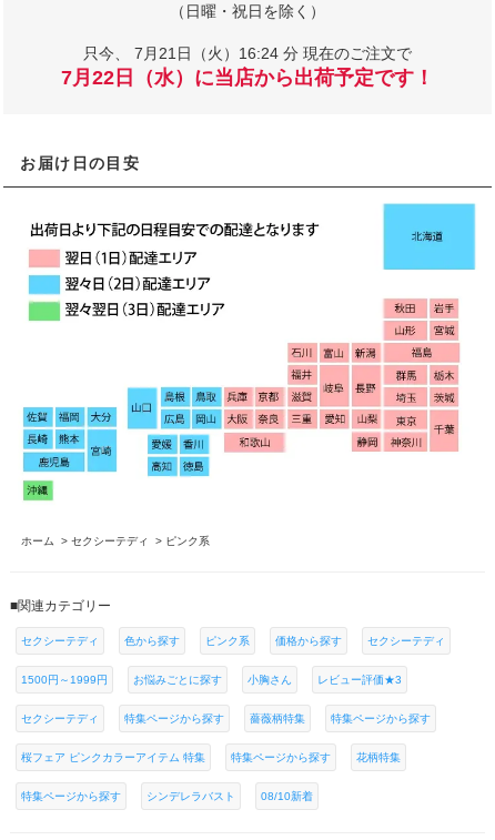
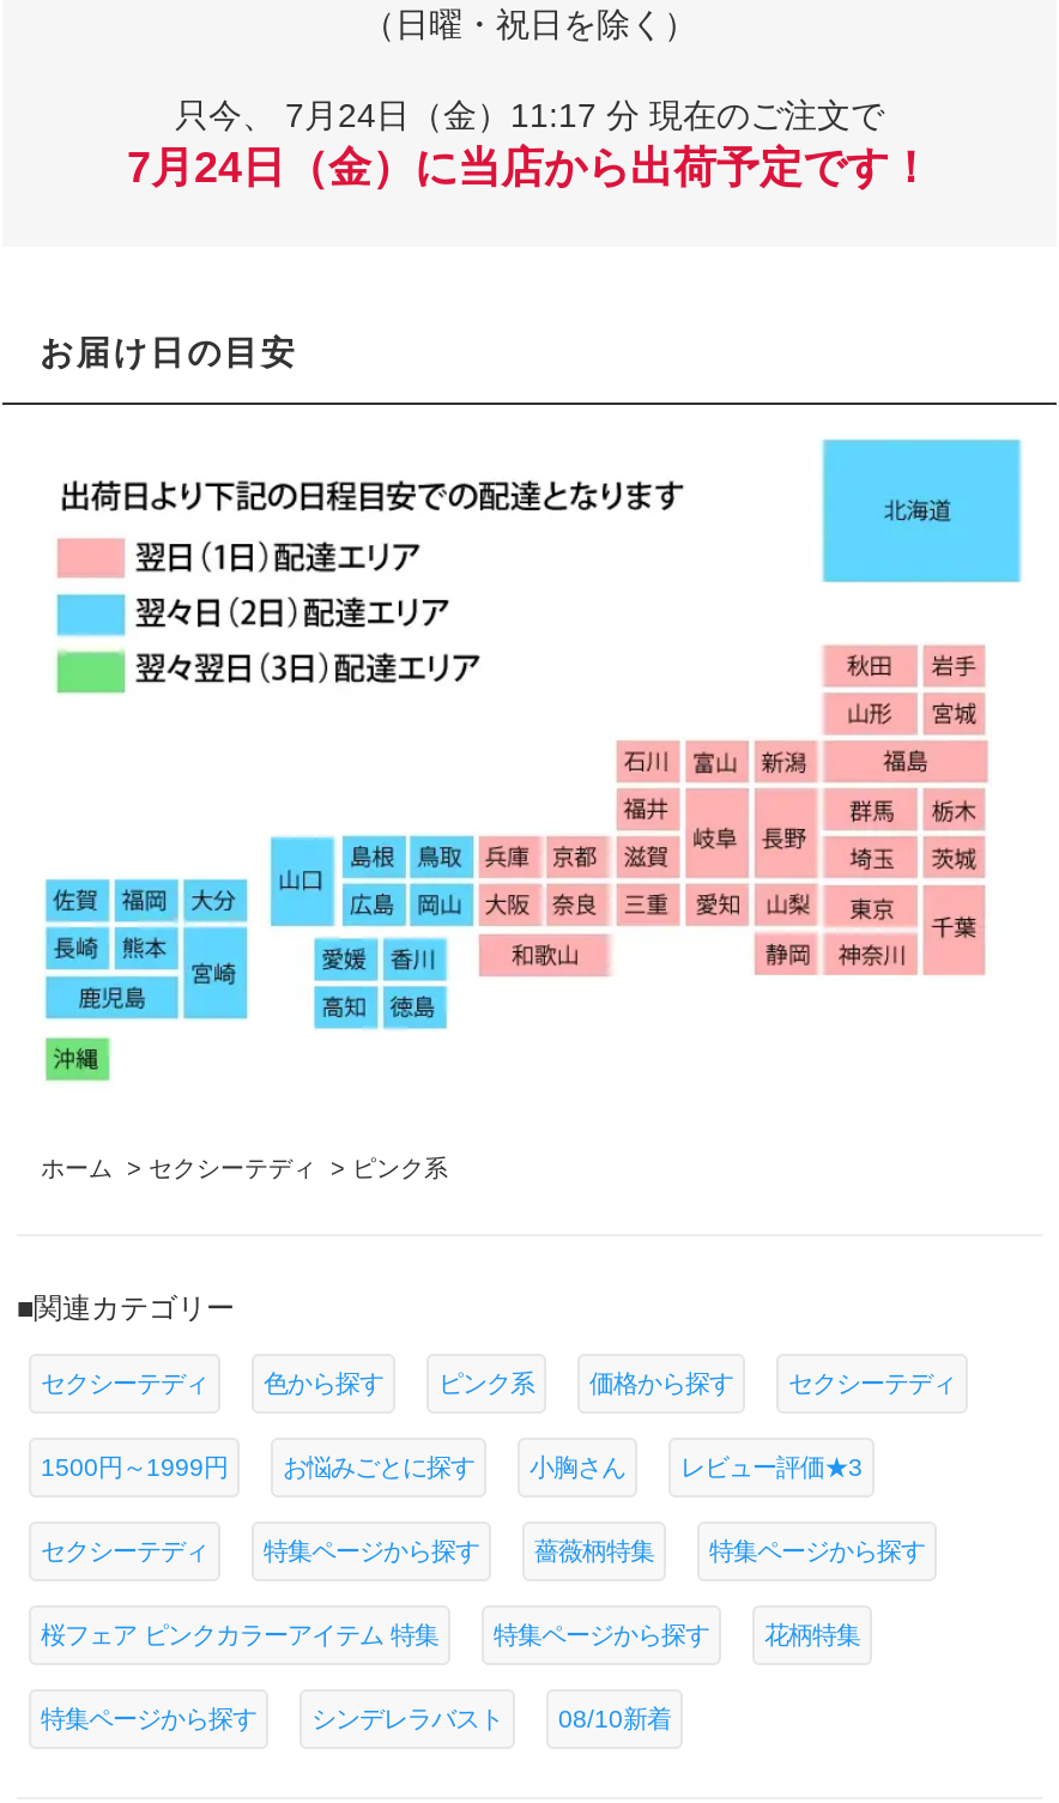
[83,45,412,62] 只今、7月21日（火）16:24 分 現在のご注文で -> [175,96,884,135] 只今、7月24日（金）11:17 分 現在のご注文で
[61,67,434,89] 7月22日（水）に当店から出荷予定です！ -> [127,144,932,192] 7月24日（金）に当店から出荷予定です！

